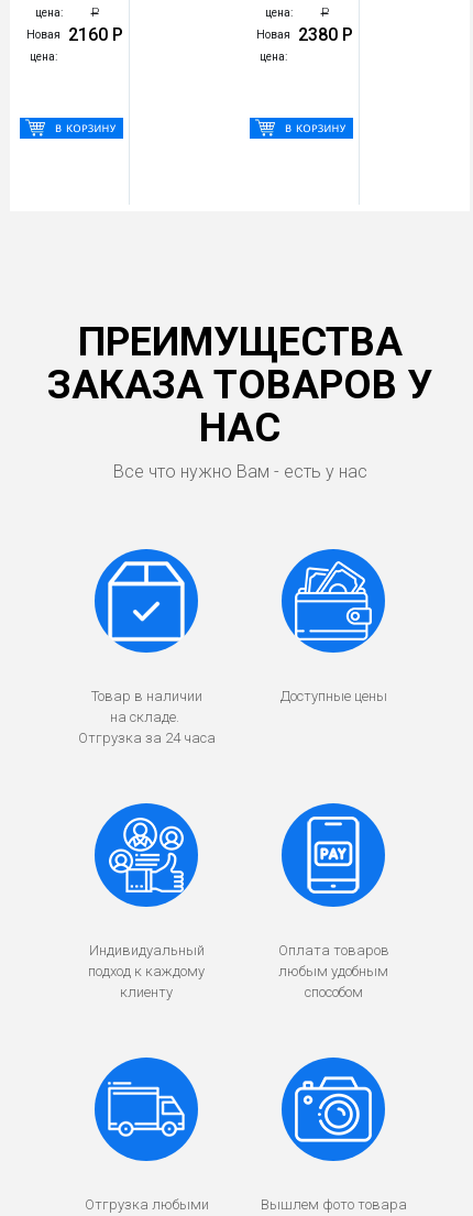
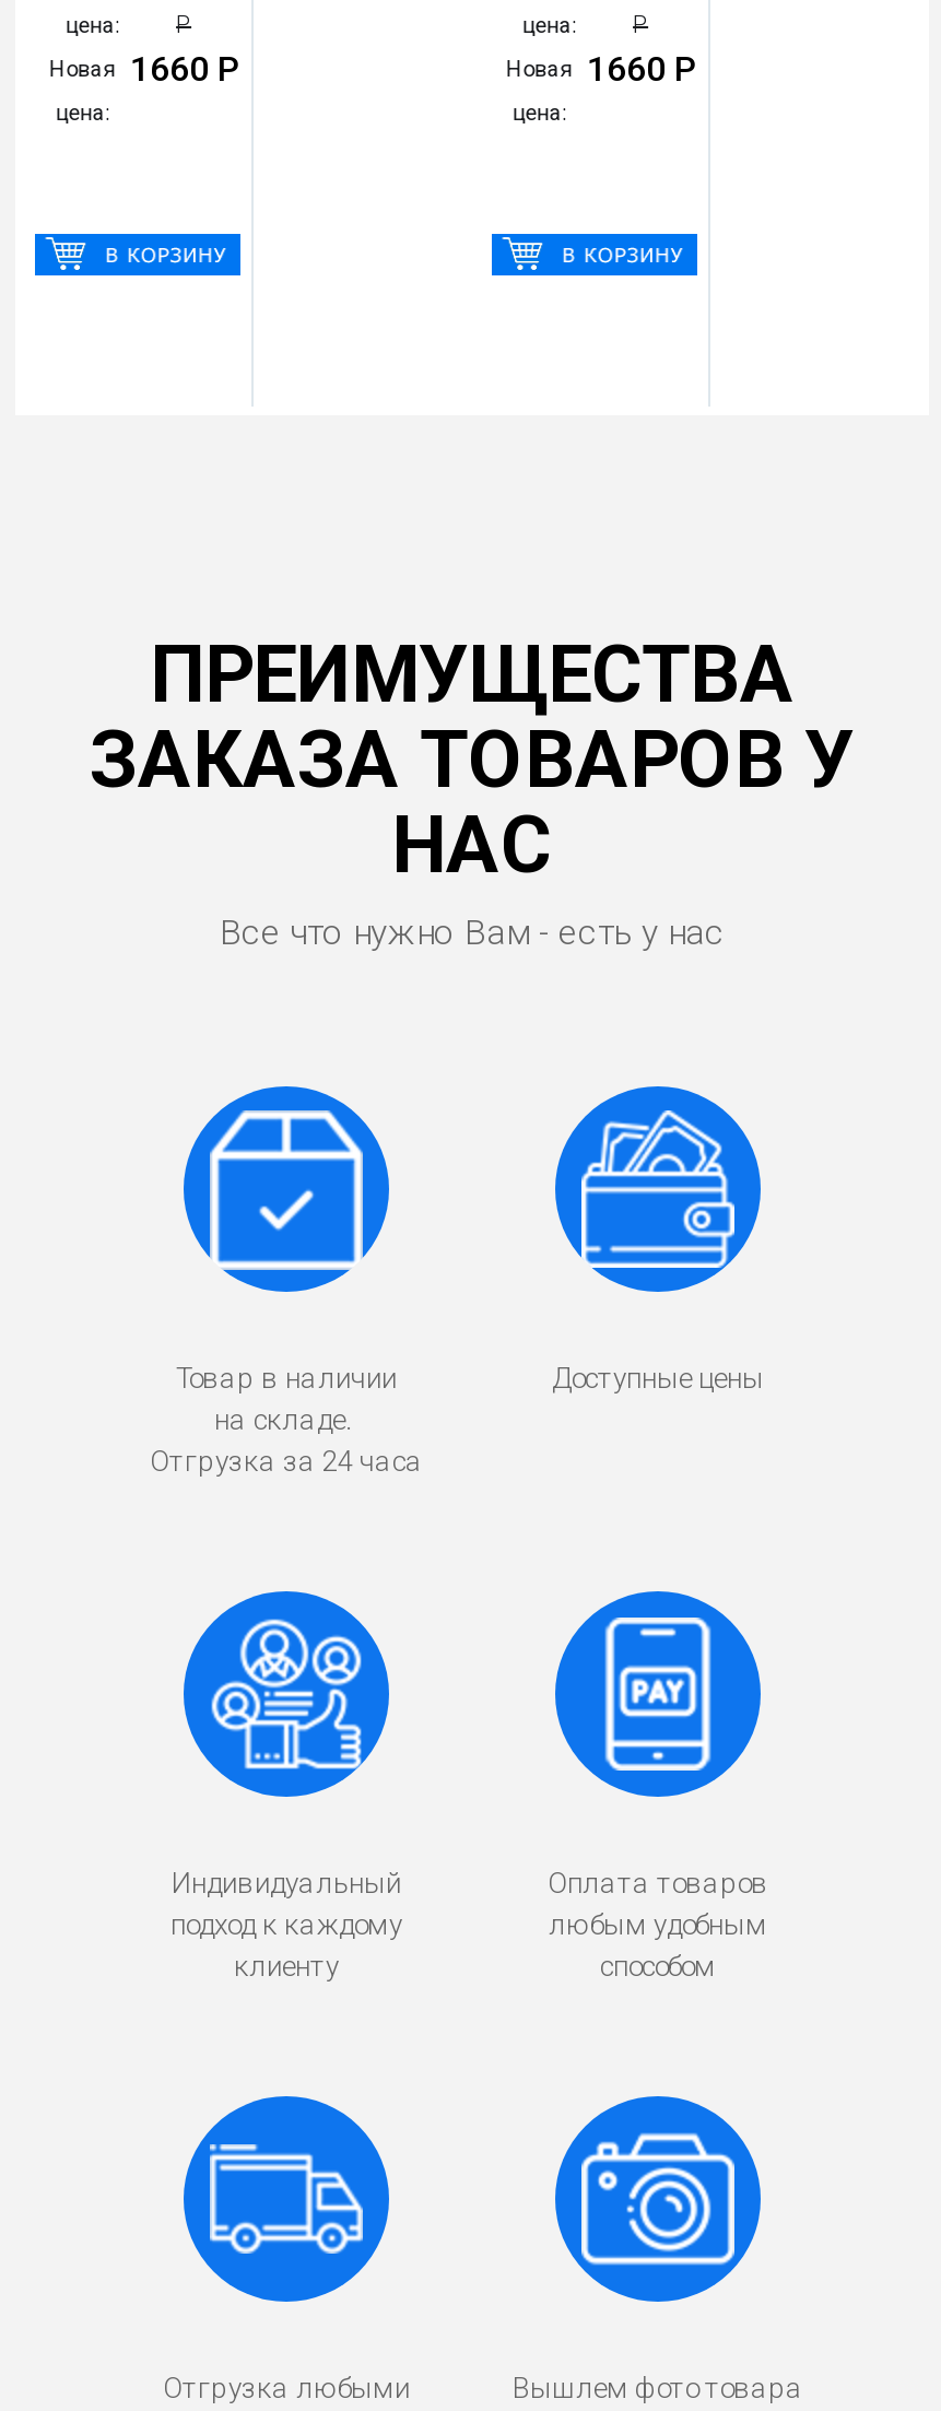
[27,24,123,45] Новая 2160 Р -> [49,47,239,89] Новая 1660 Р
[257,24,353,45] Новая 2380 Р -> [505,47,696,89] Новая 1660 Р

